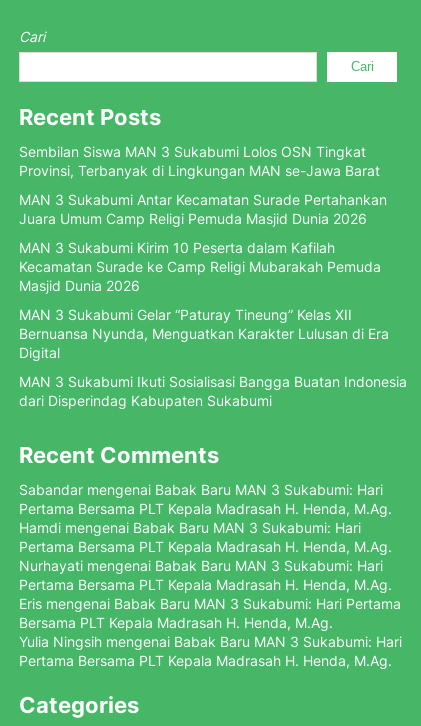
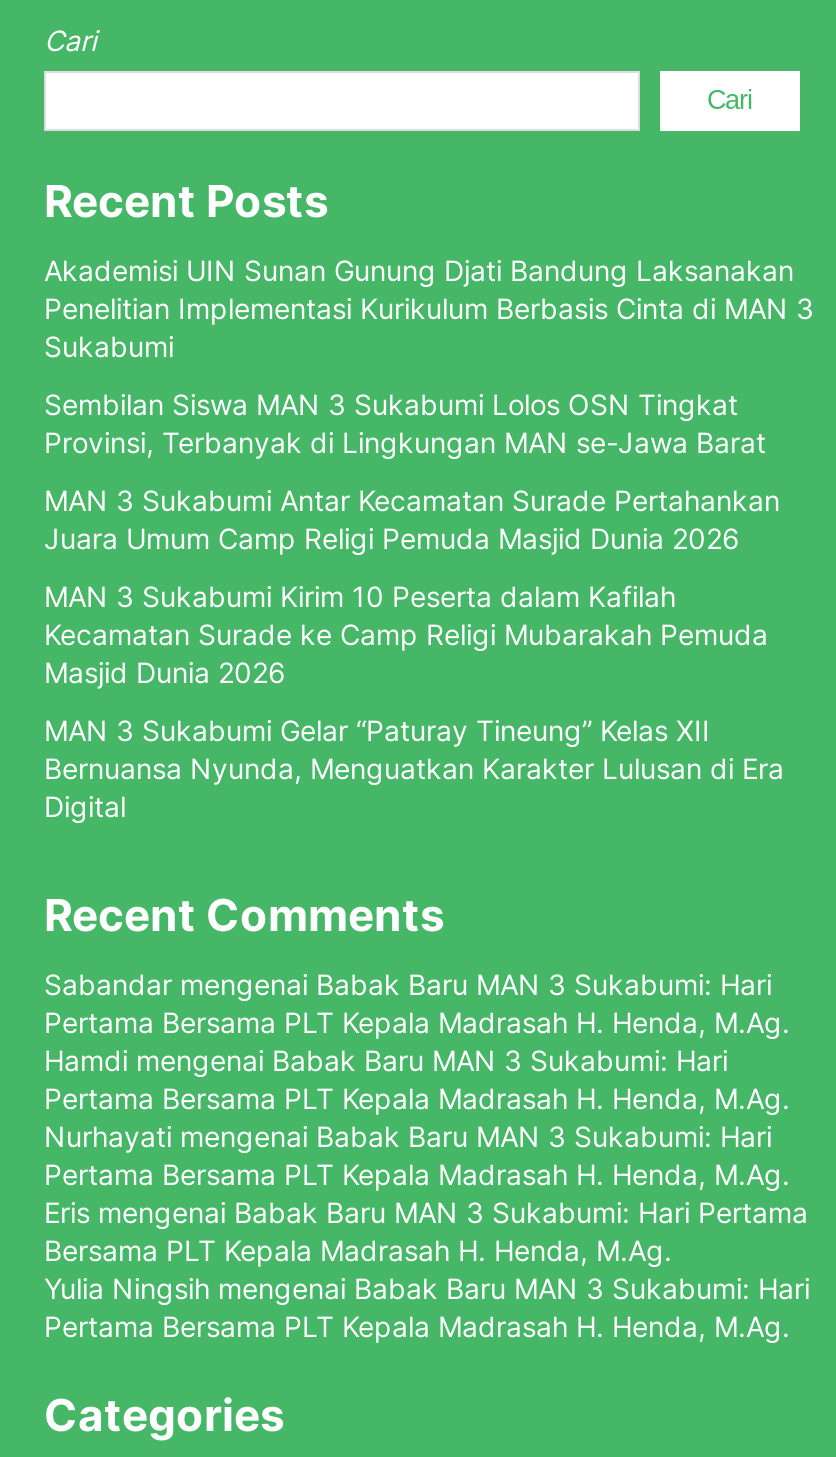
none -> [44,253,814,363] Akademisi UIN Sunan Gunung Djati Bandung Laksanakan | Penelitian Implementasi Kurikulum Berbasis Cinta di MAN 3 | Sukabumi
moved [19,143,389,361] -> [44,387,784,823]: Sembilan Siswa MAN 3 Sukabumi Lolos OSN Tingkat | Provinsi, Terbanyak di Lingkungan MAN se-Jawa Barat | MAN 3 Sukabumi Antar Kecamatan Surade Pertahankan | ... | Bernuansa Nyunda, Menguatkan Karakter Lulusan di Era | Digital
[19,373,407,409] MAN 3 Sukabumi Ikuti Sosialisasi Bangga Buatan Indonesia | dari Disperindag Kabupaten Sukabumi -> none

